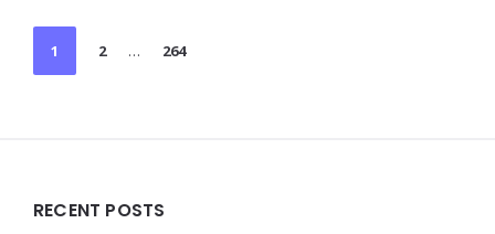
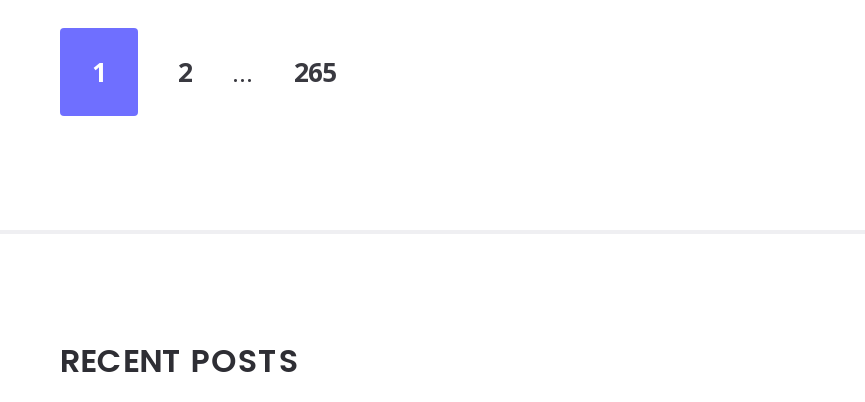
[162,41,186,60] 264 -> [294,53,336,89] 265

